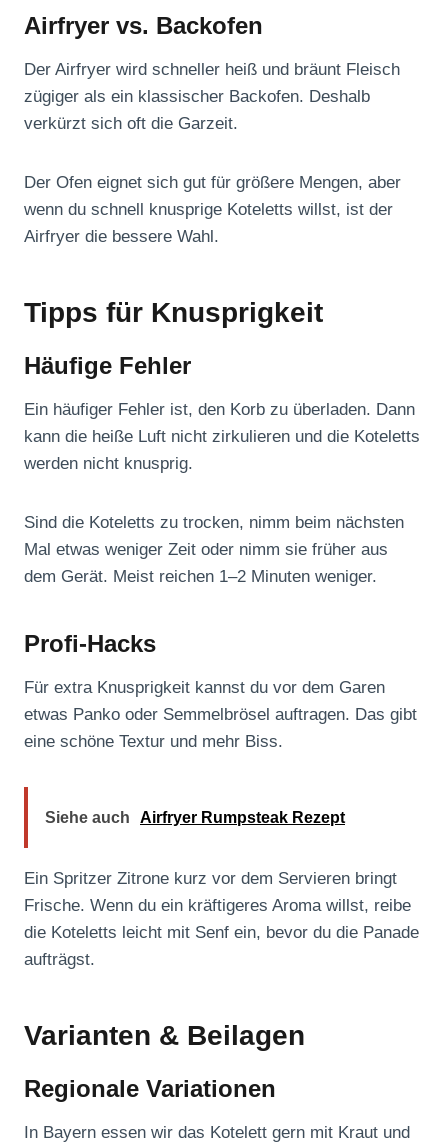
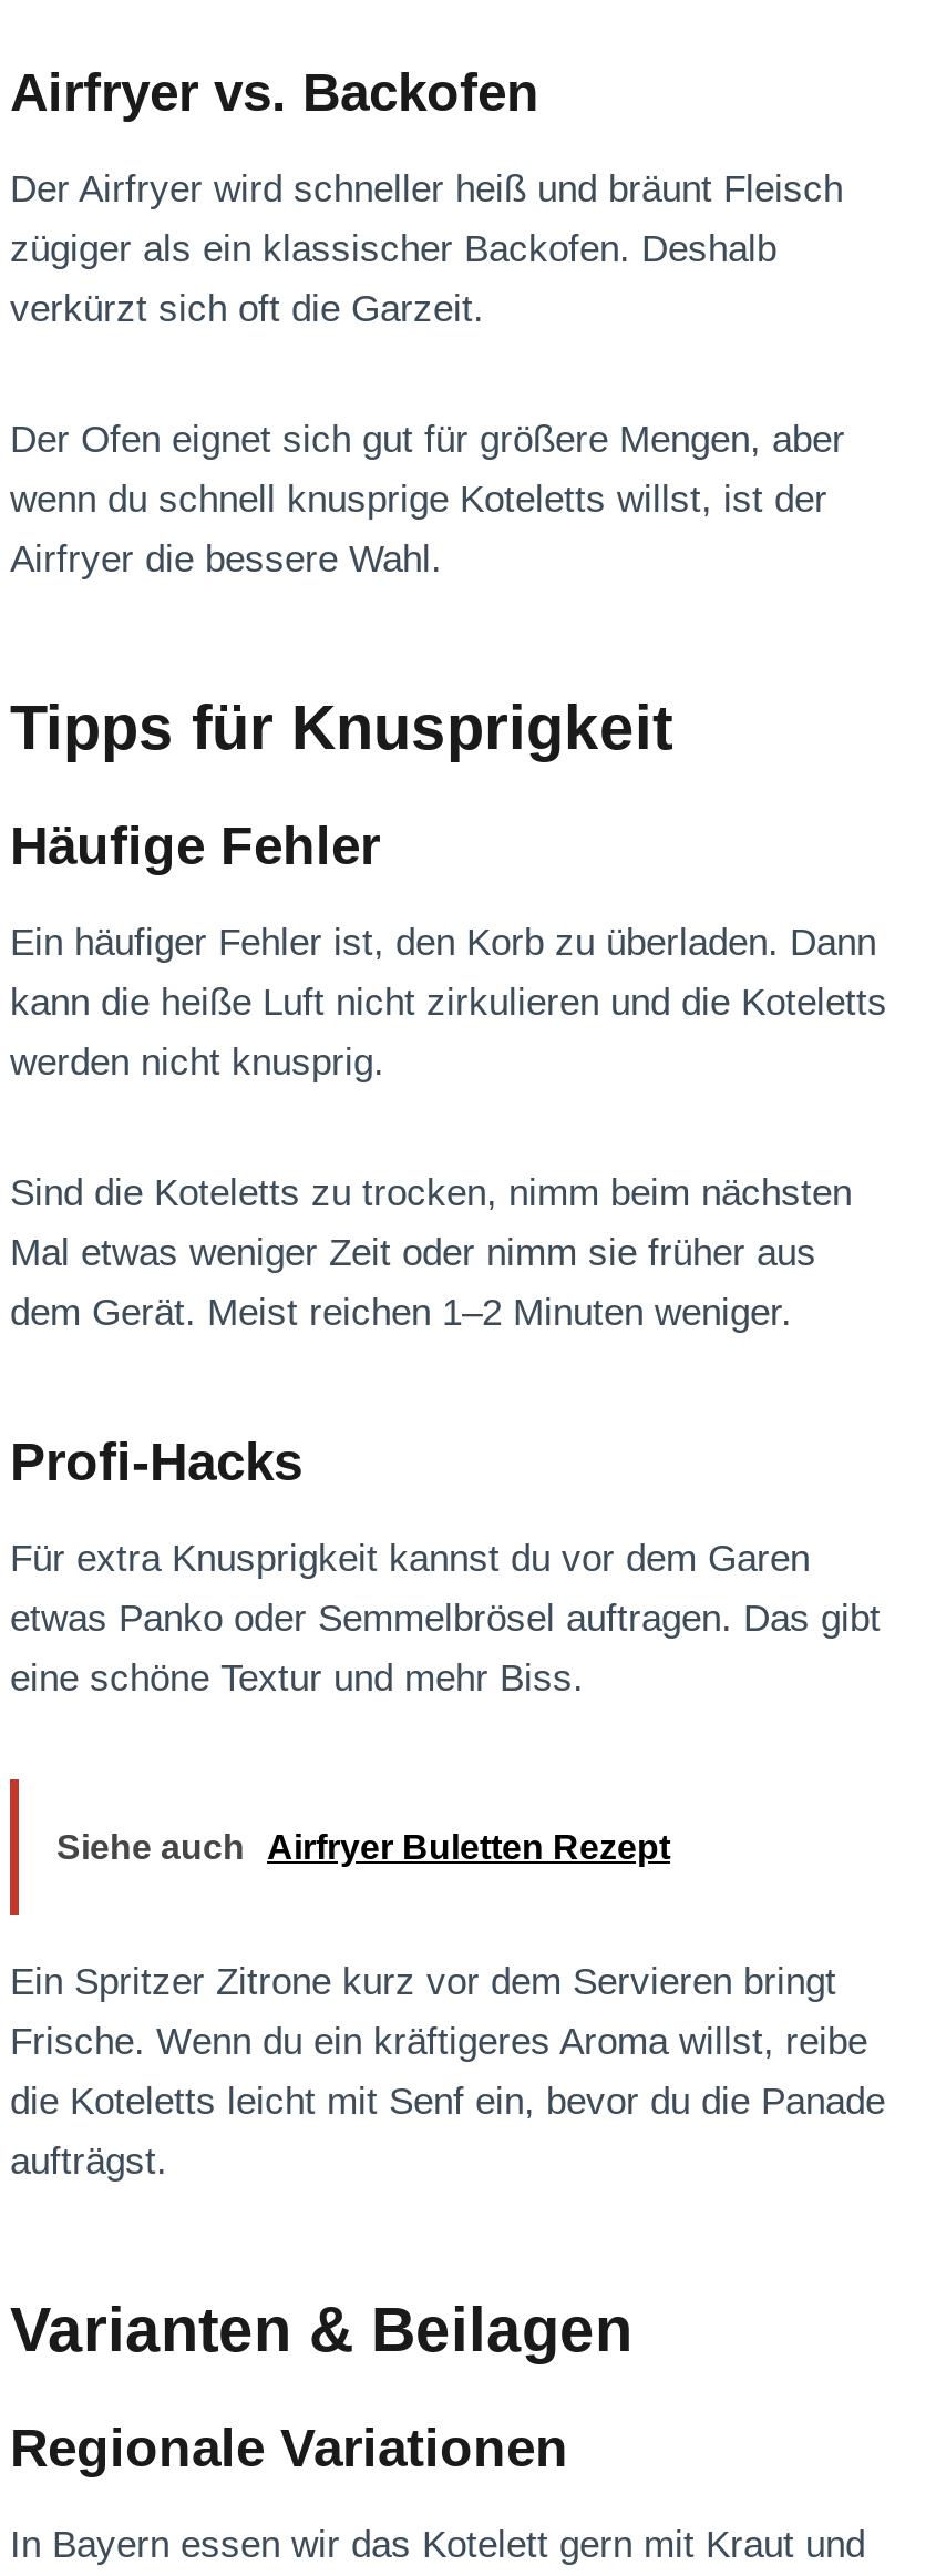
[45,809,345,826] Siehe auch Airfryer Rumpsteak Rezept -> [56,1829,670,1866] Siehe auch Airfryer Buletten Rezept

